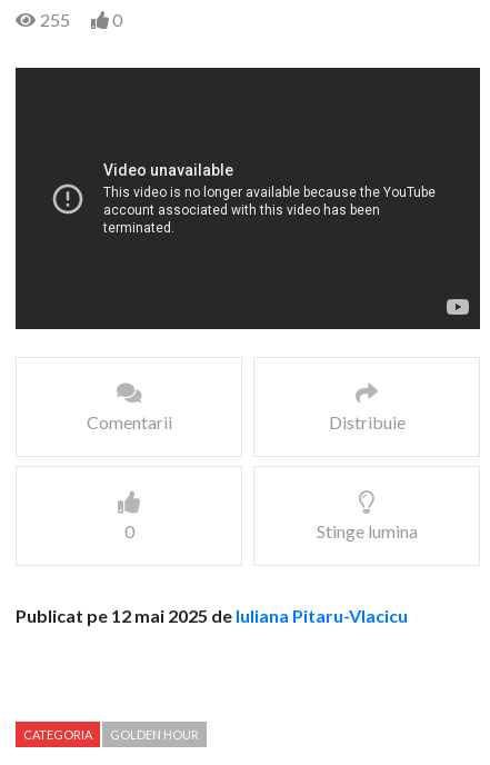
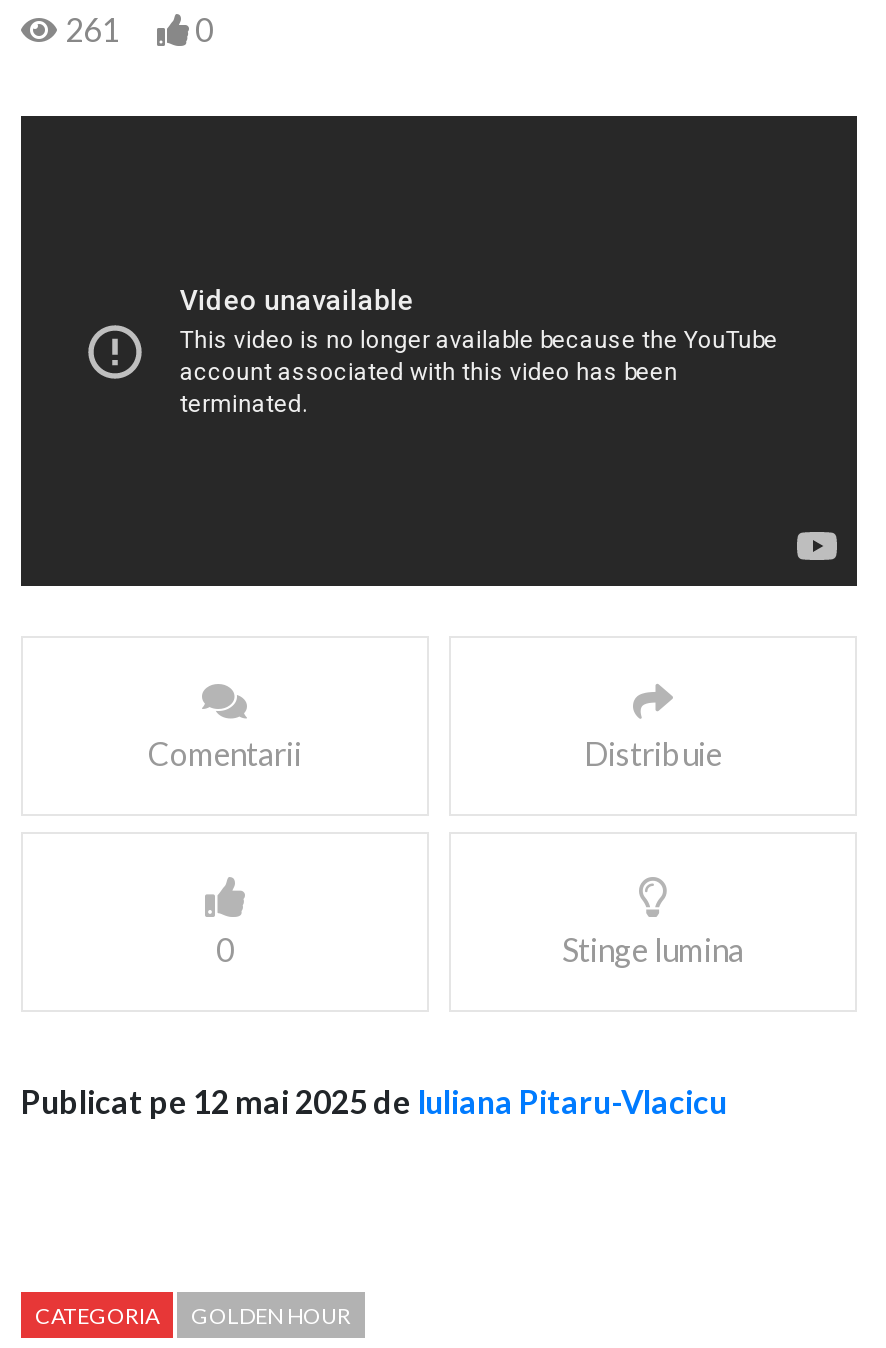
[40,9,122,30] 255 0 -> [65,11,213,49] 261 0

